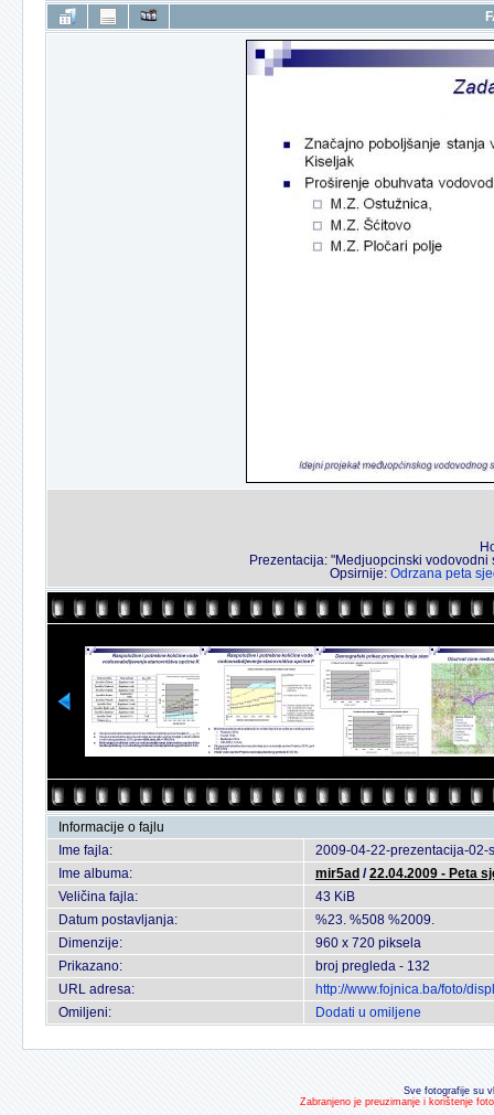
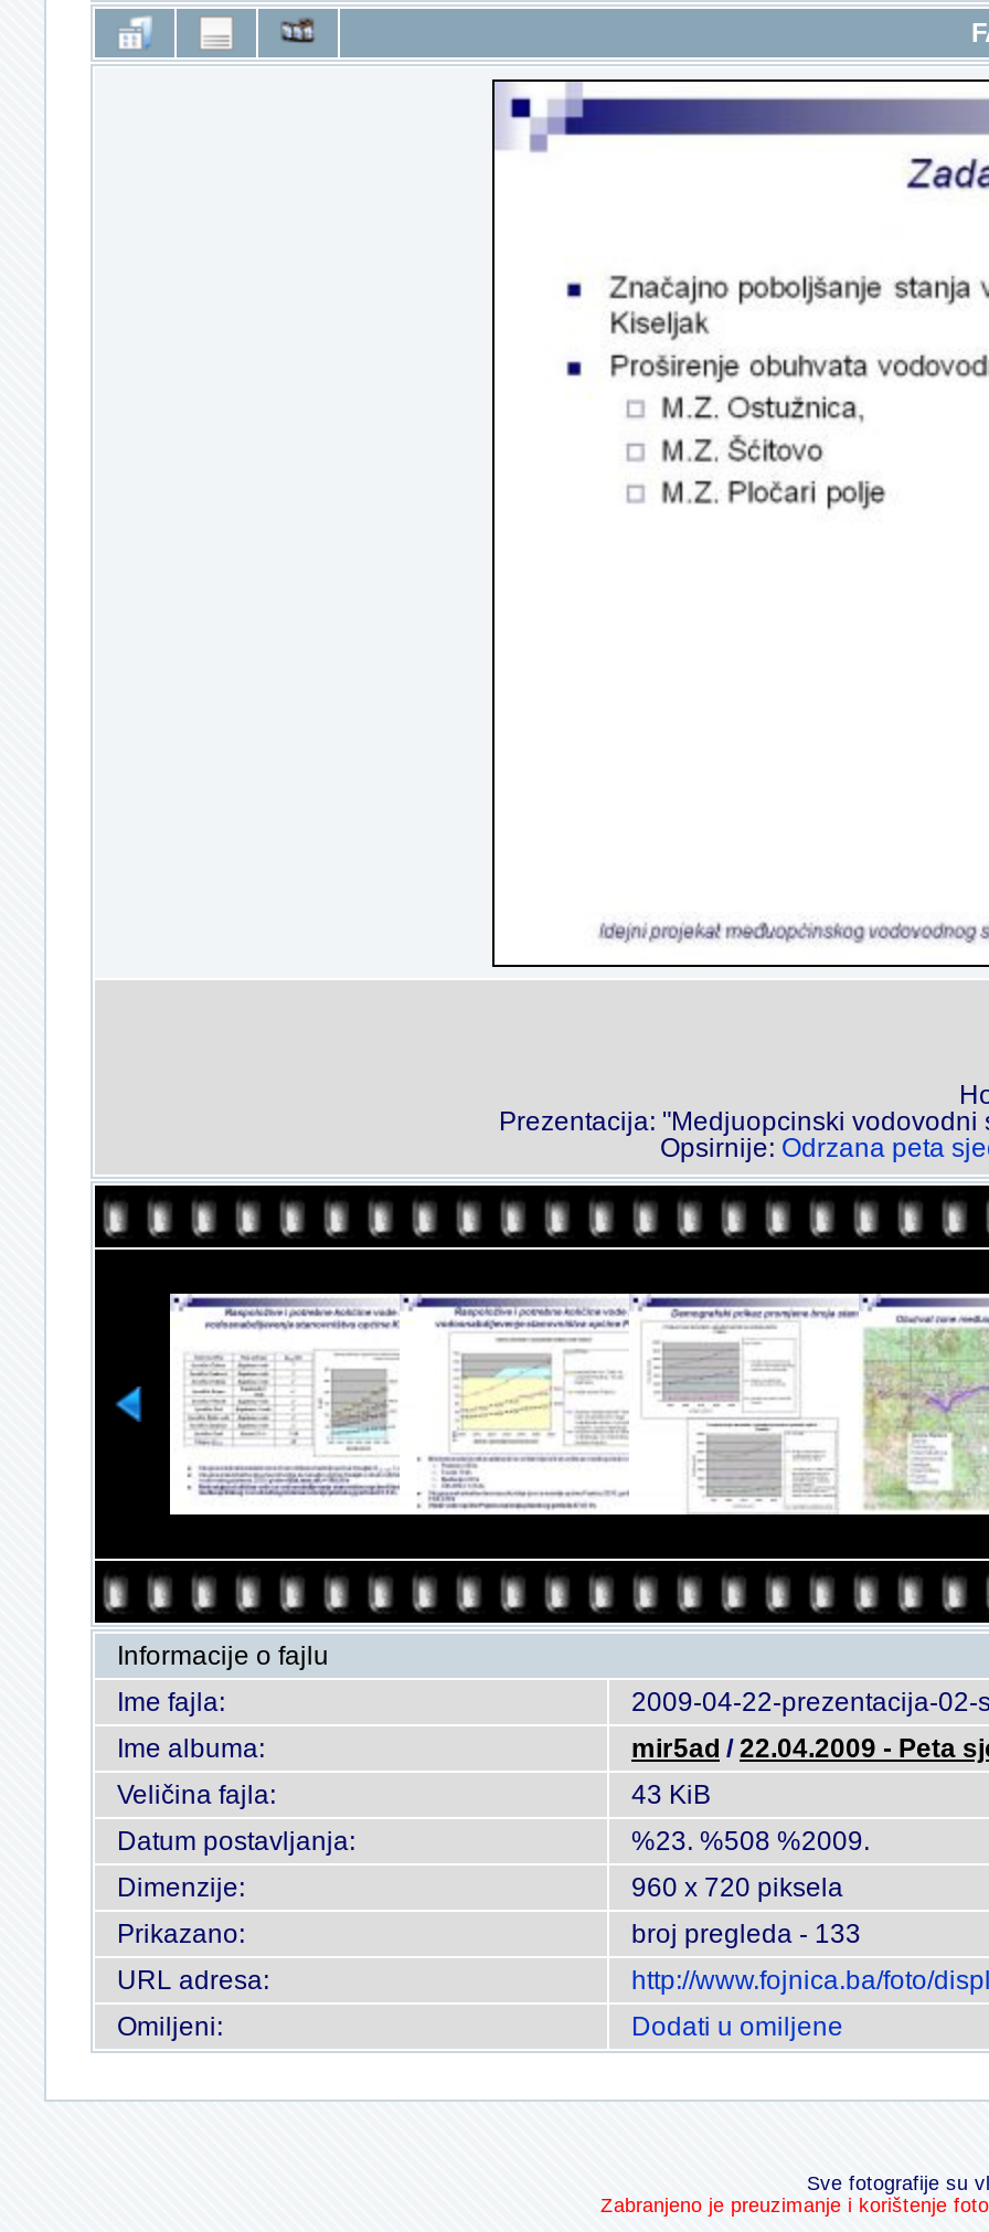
[315,958,430,974] broj pregleda - 132 -> [631,1919,861,1949] broj pregleda - 133

